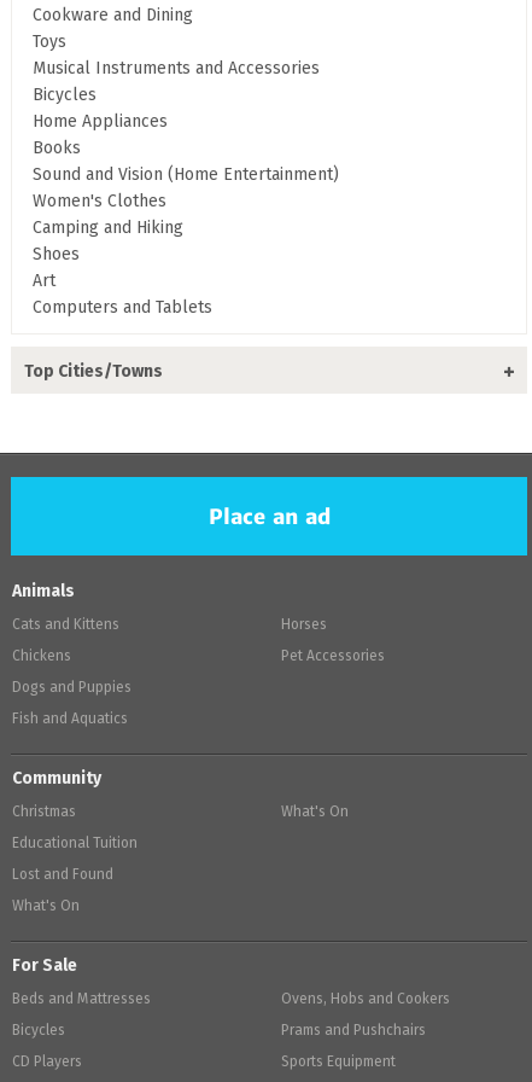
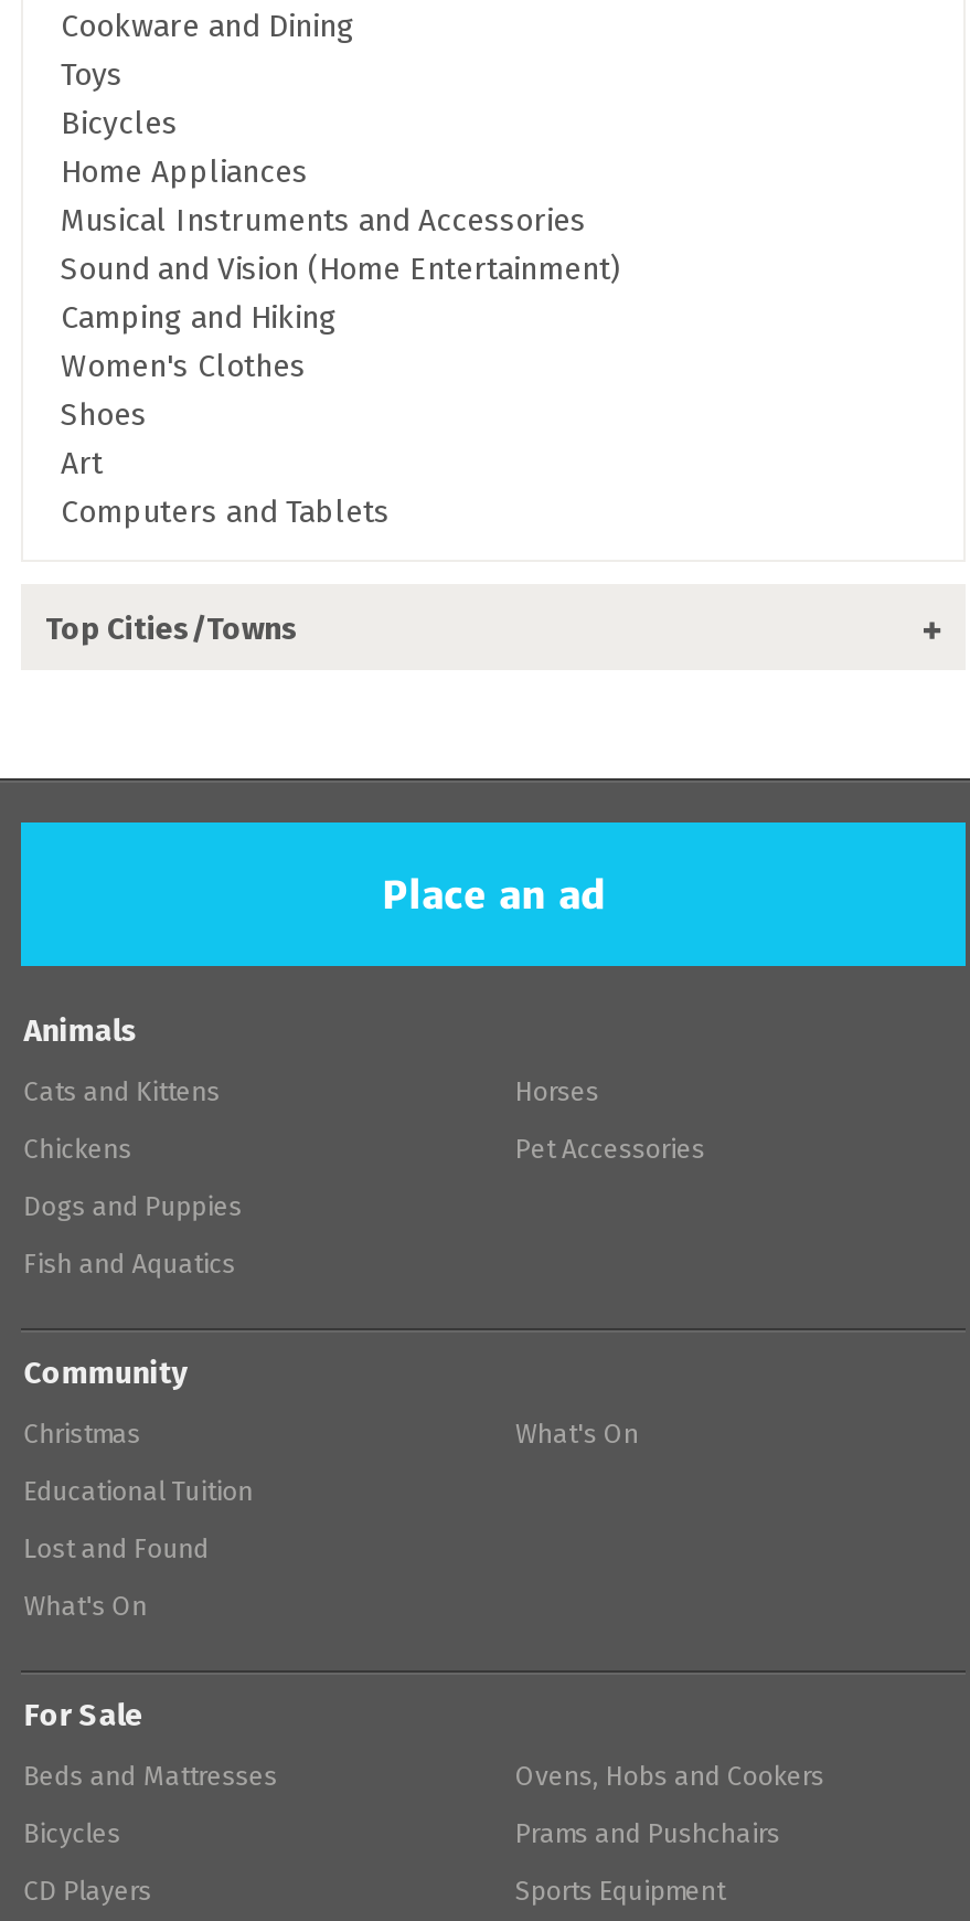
moved [33,60,320,77] -> [61,206,586,237]: Musical Instruments and Accessories
[33,140,81,157] Books -> none
moved [33,220,183,237] -> [61,304,337,335]: Camping and Hiking

